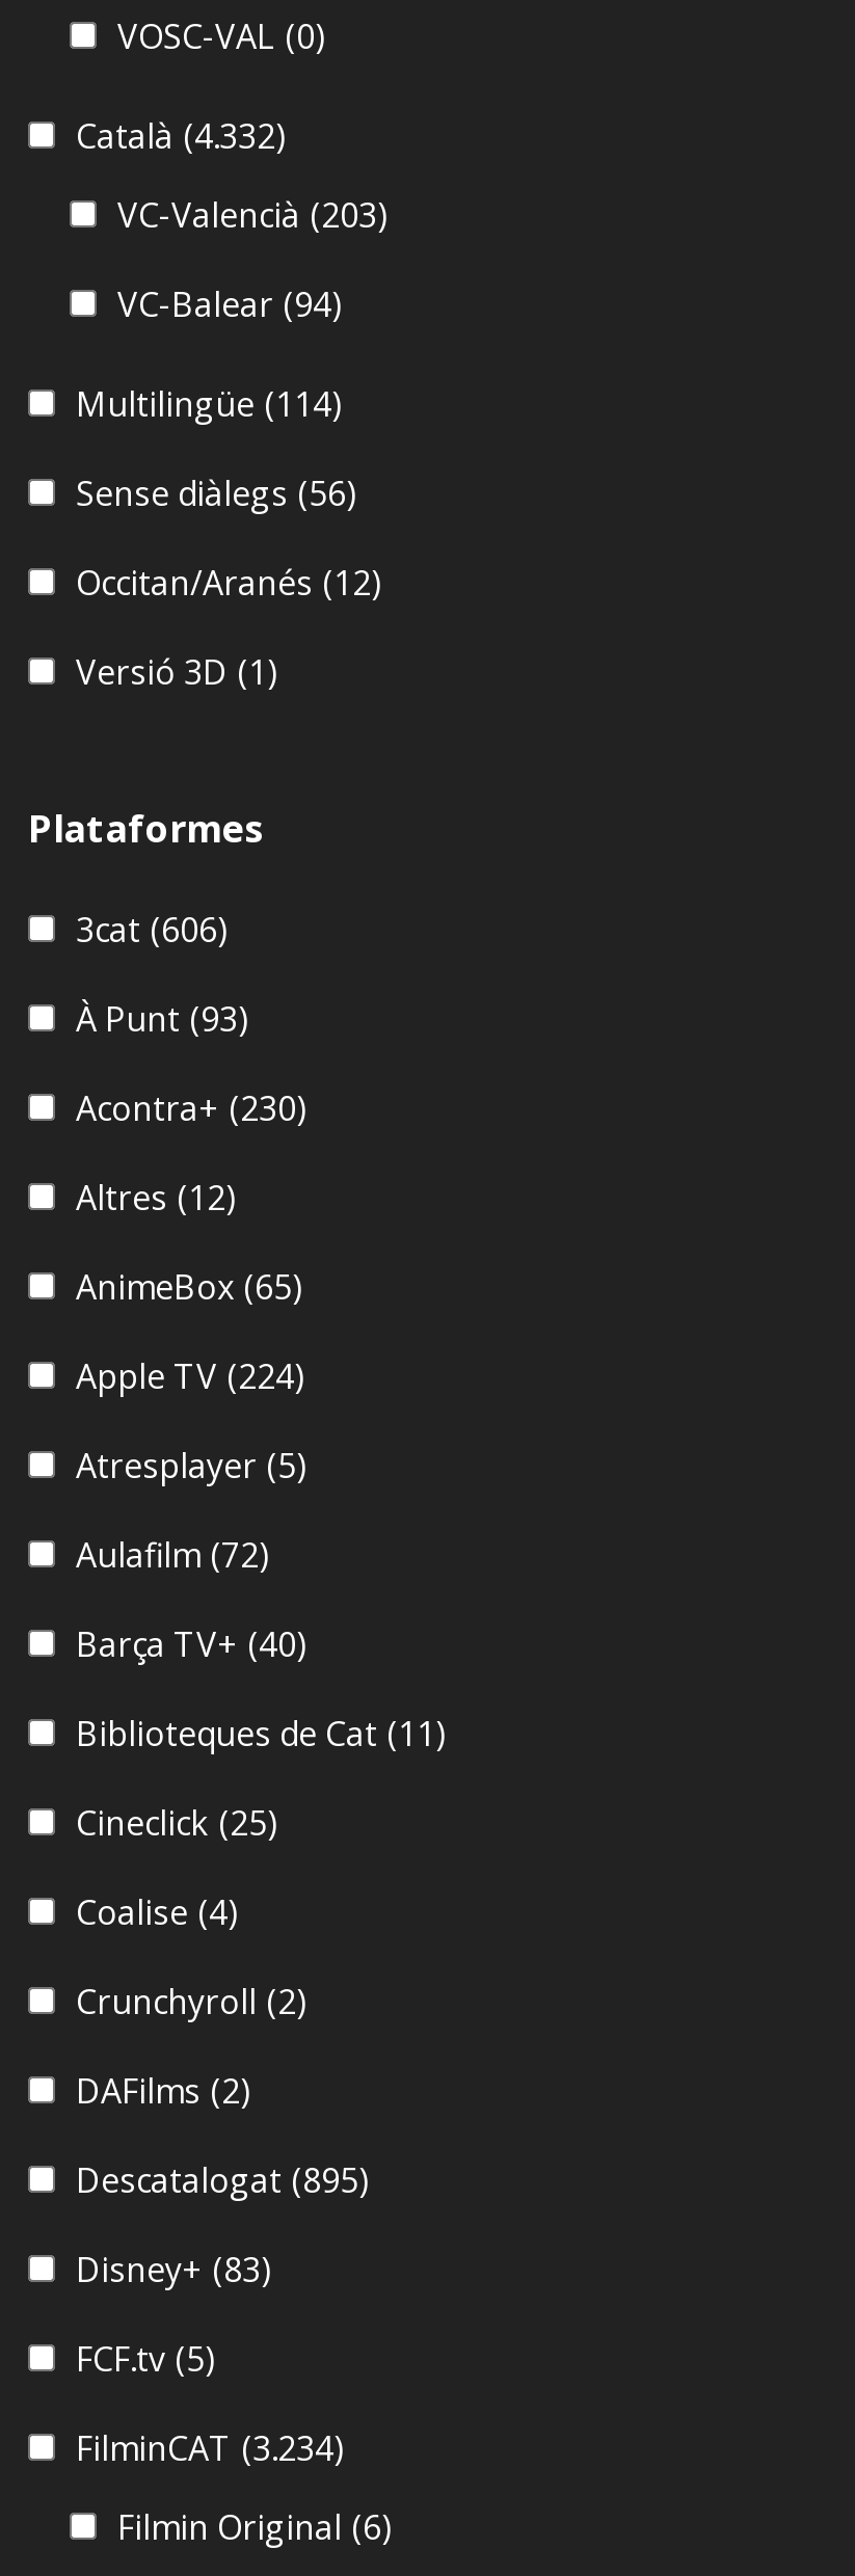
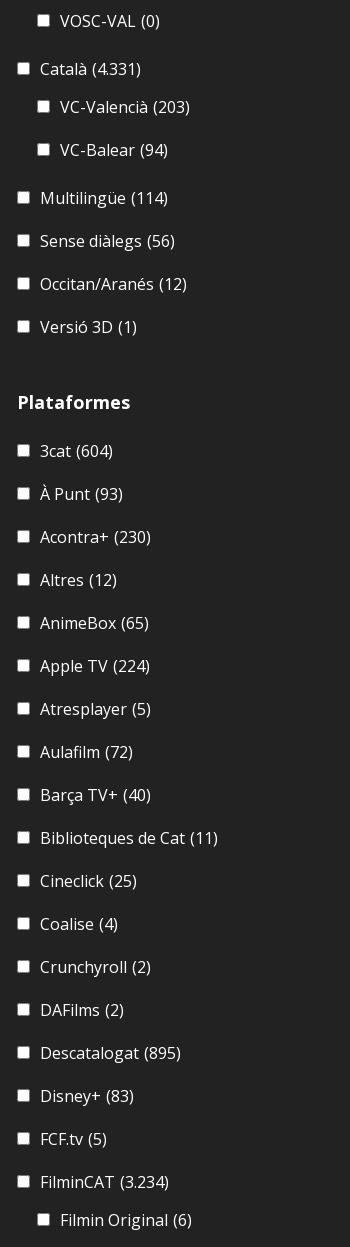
[76,114,286,159] Català (4.332) -> [40,58,141,80] Català (4.331)
[76,907,228,953] 3cat (606) -> [40,440,113,462] 3cat (604)

